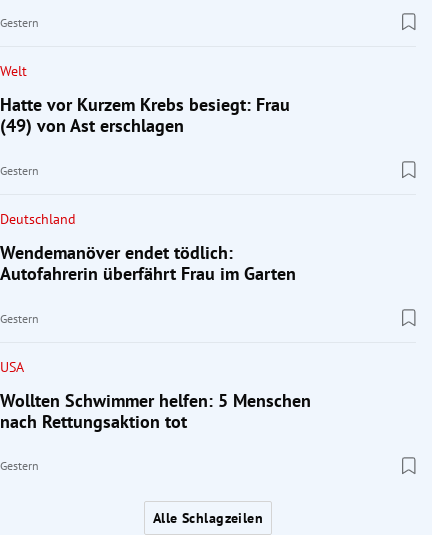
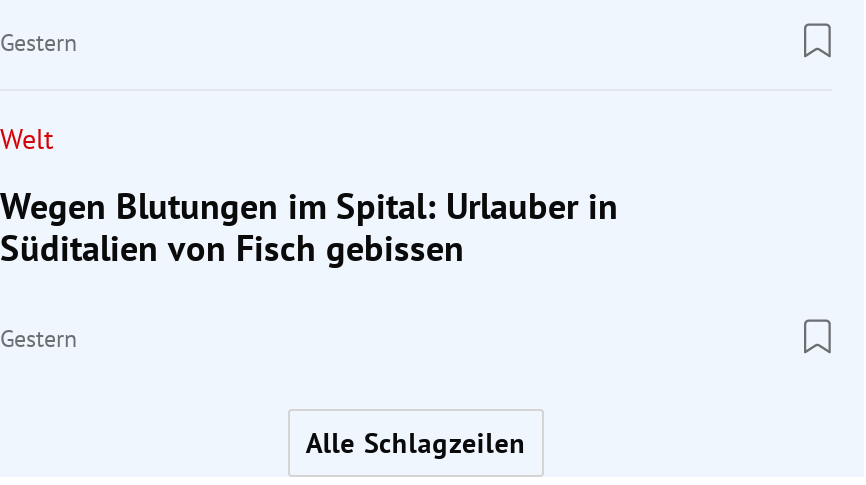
[0,93,311,432] Hatte vor Kurzem Krebs besiegt: Frau | (49) von Ast erschlagen | Gestern | Deutschland | Wendemanöver endet tödlich: | Autofahrerin überfährt Frau im Garten | Gestern | USA | Wollten Schwimmer helfen: 5 Menschen | nach Rettungsaktion tot -> [0,183,618,271] Wegen Blutungen im Spital: Urlauber in | Süditalien von Fisch gebissen

